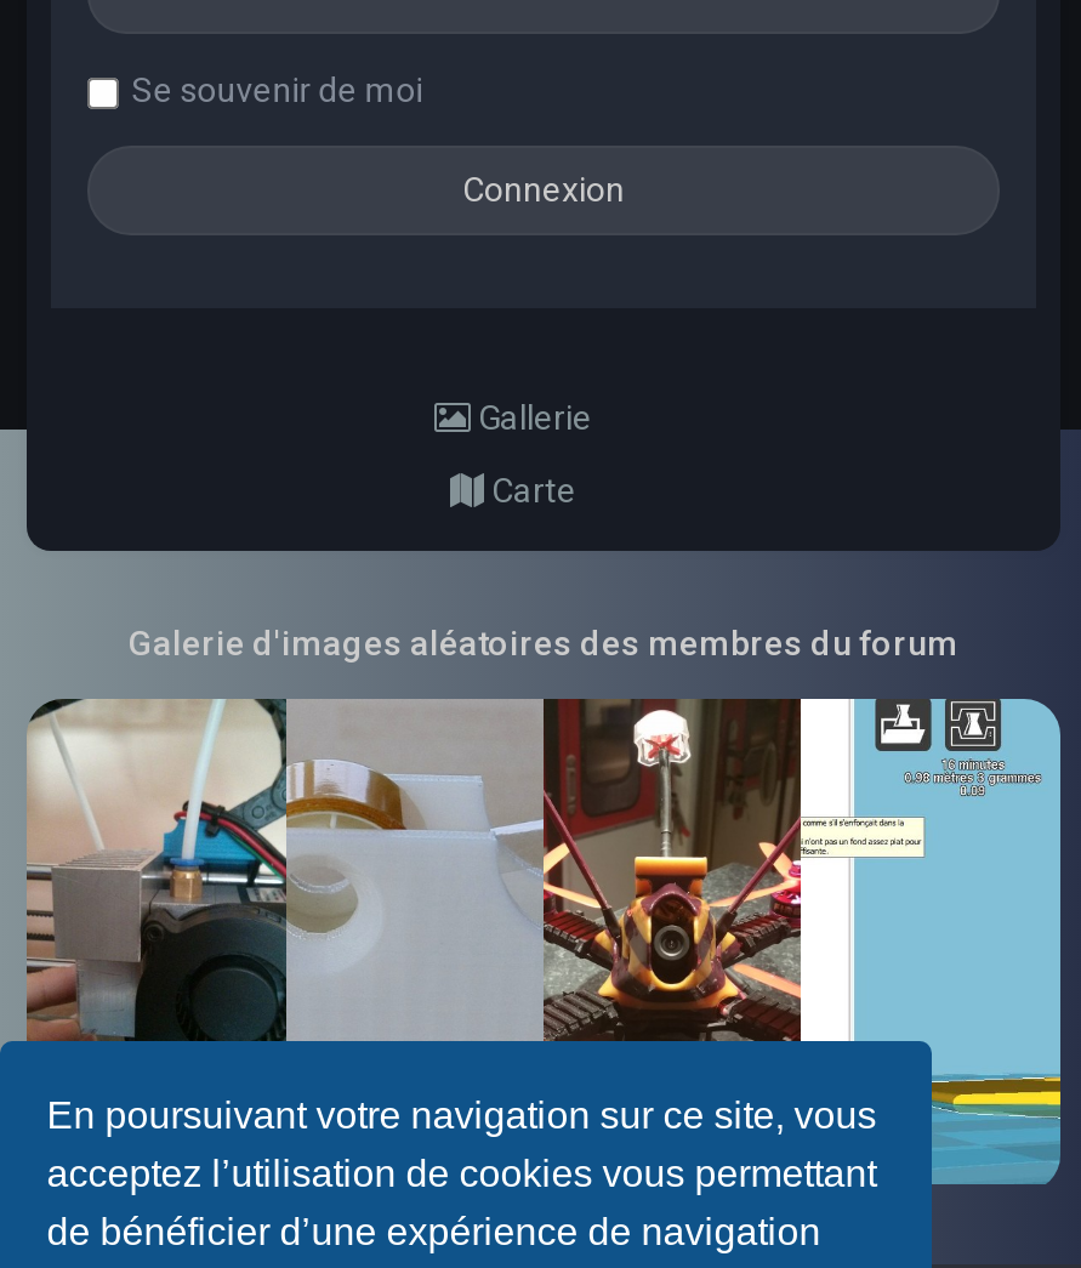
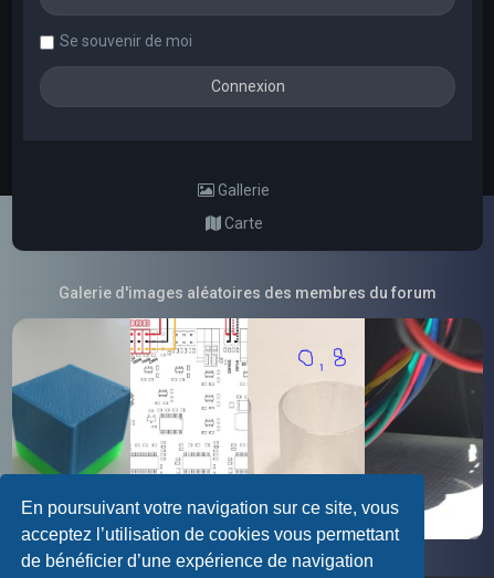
[24,696,1063,1184] [image] -> [11,317,484,540] [image]

